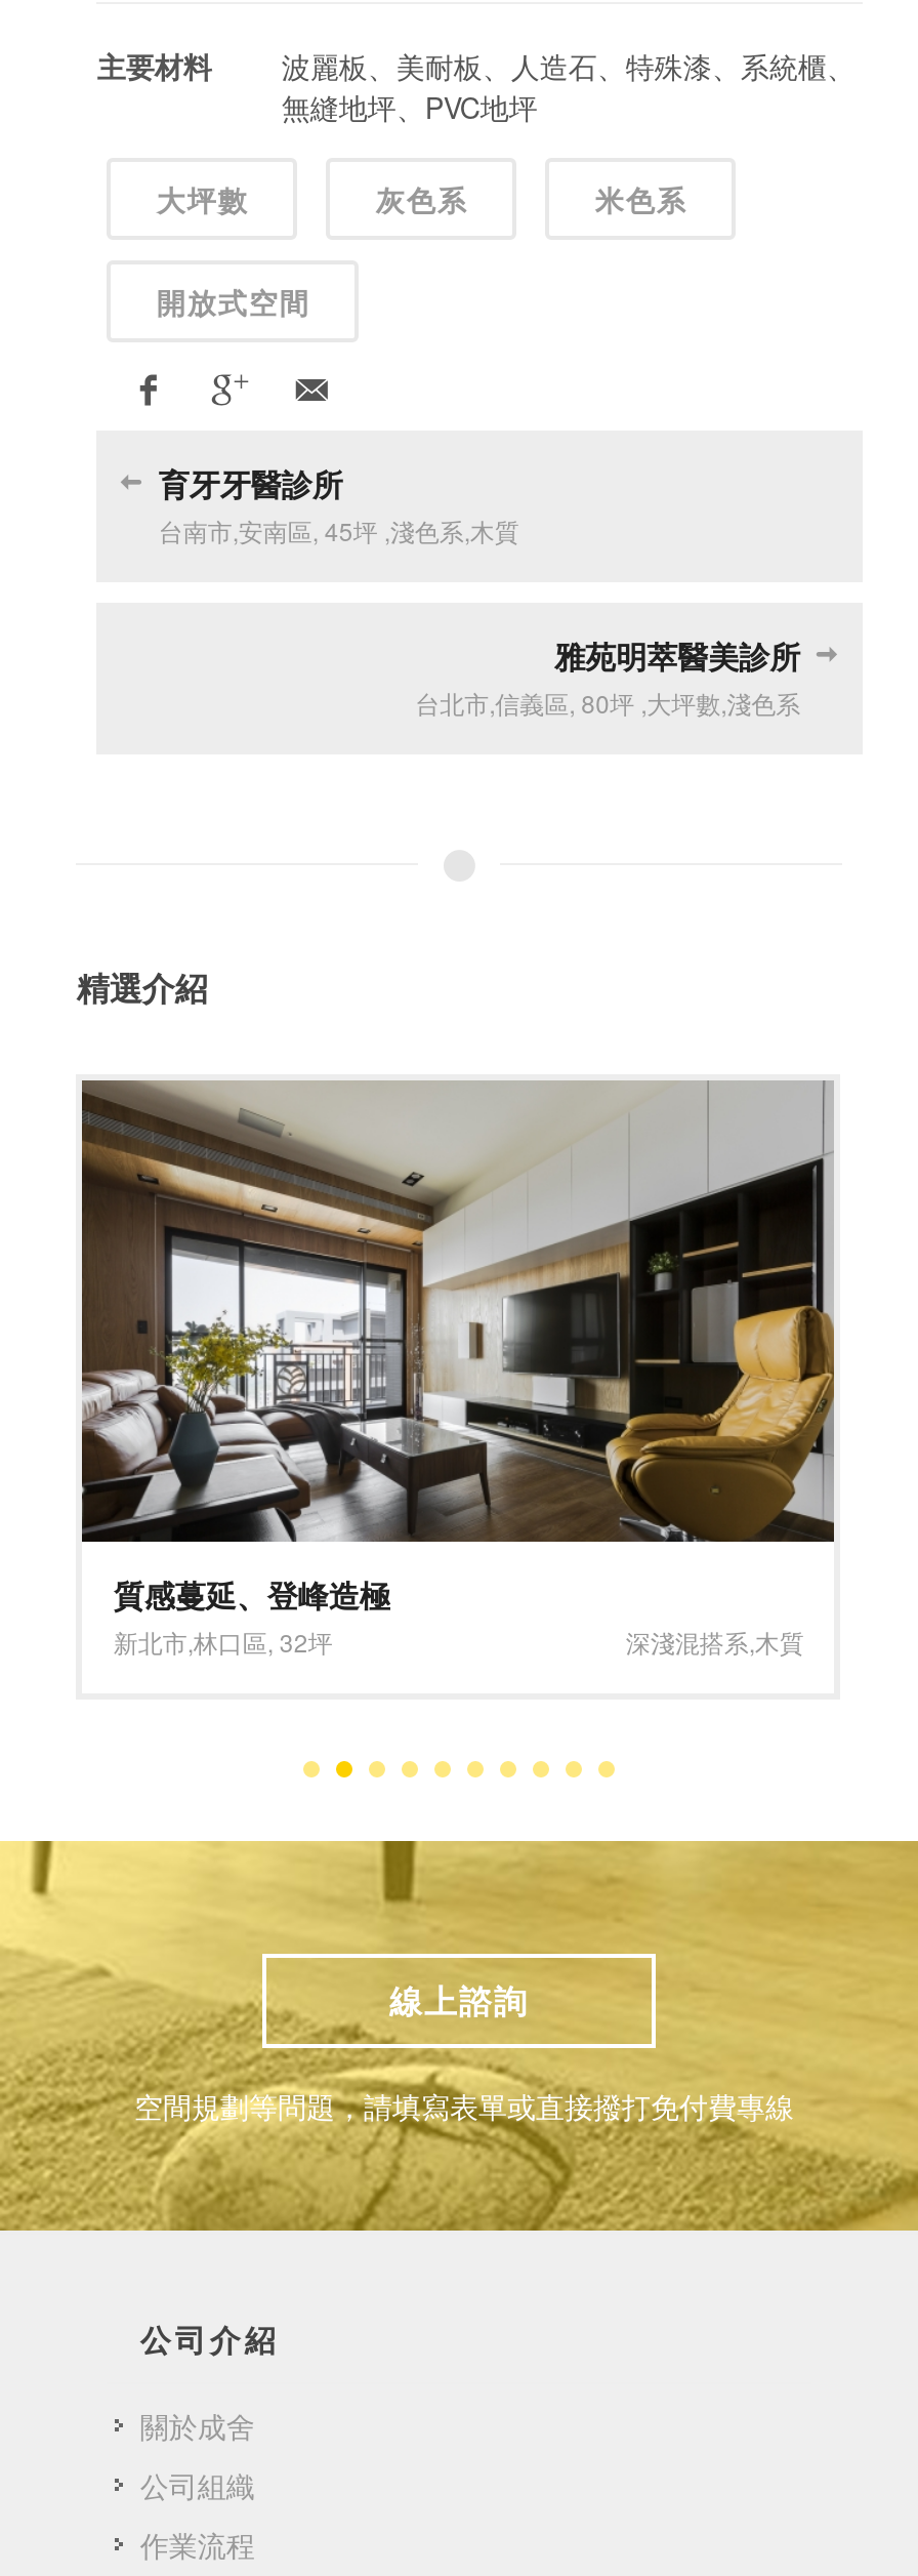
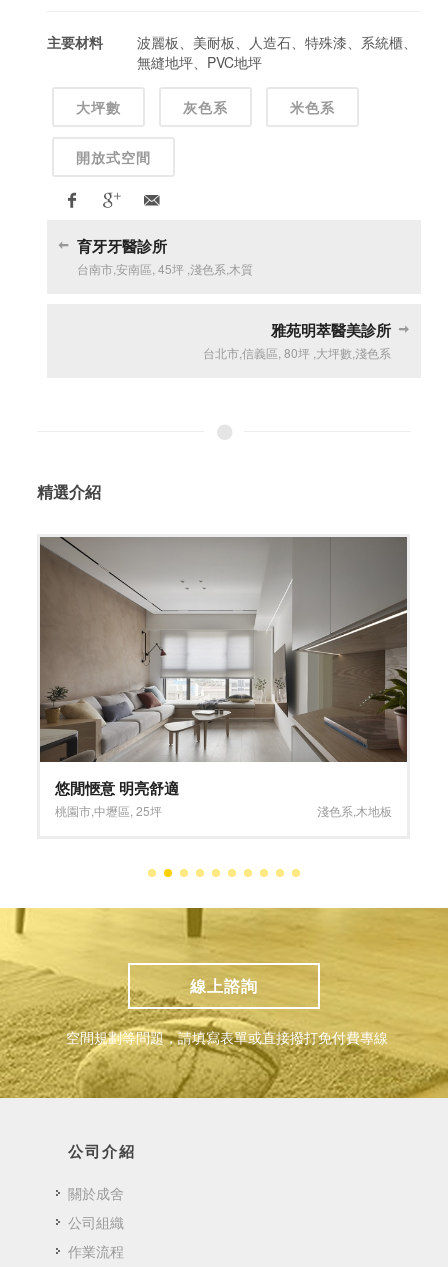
[82,1080,834,1658] [image] | 質感蔓延、登峰造極 | 新北市,林口區, 32坪 | 深淺混搭系,木質 -> [39,537,408,819] [image] | 悠閒愜意 明亮舒適 | 桃園市,中壢區, 25坪 | 淺色系,木地板

